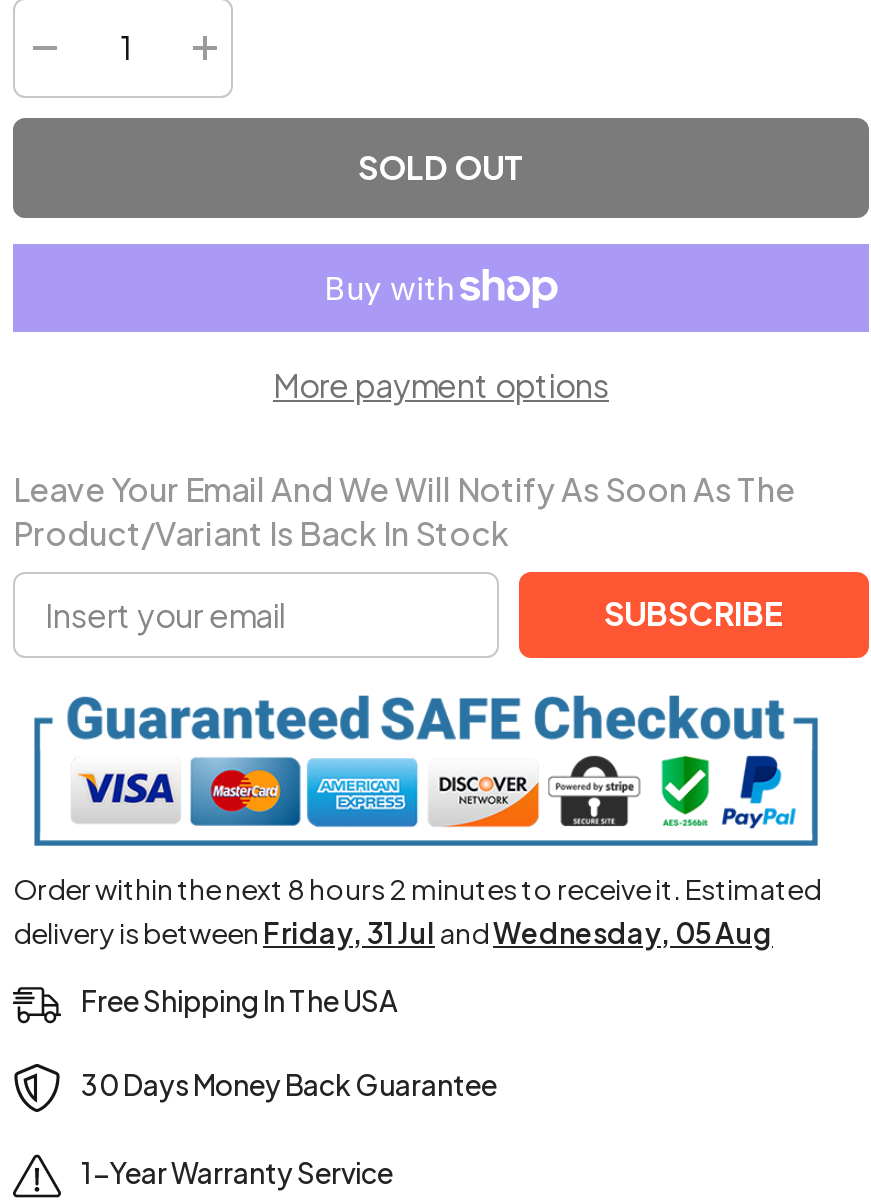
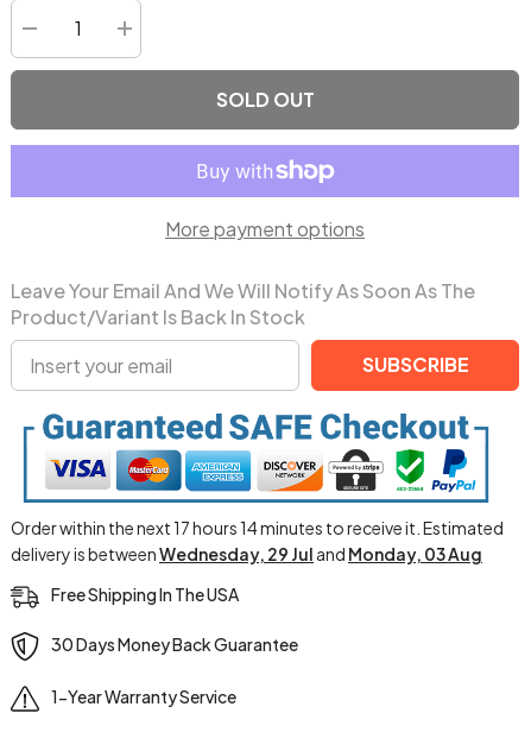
[13,870,821,906] Order within the next 8 hours 2 minutesto receive it. Estimated -> [11,517,504,539] Order within the next 17 hours 14 minutesto receive it. Estimated
[13,914,773,950] delivery is between Friday, 31 Jul andWednesday, 05 Aug -> [11,543,482,565] delivery is between Wednesday, 29 Jul andMonday, 03 Aug

